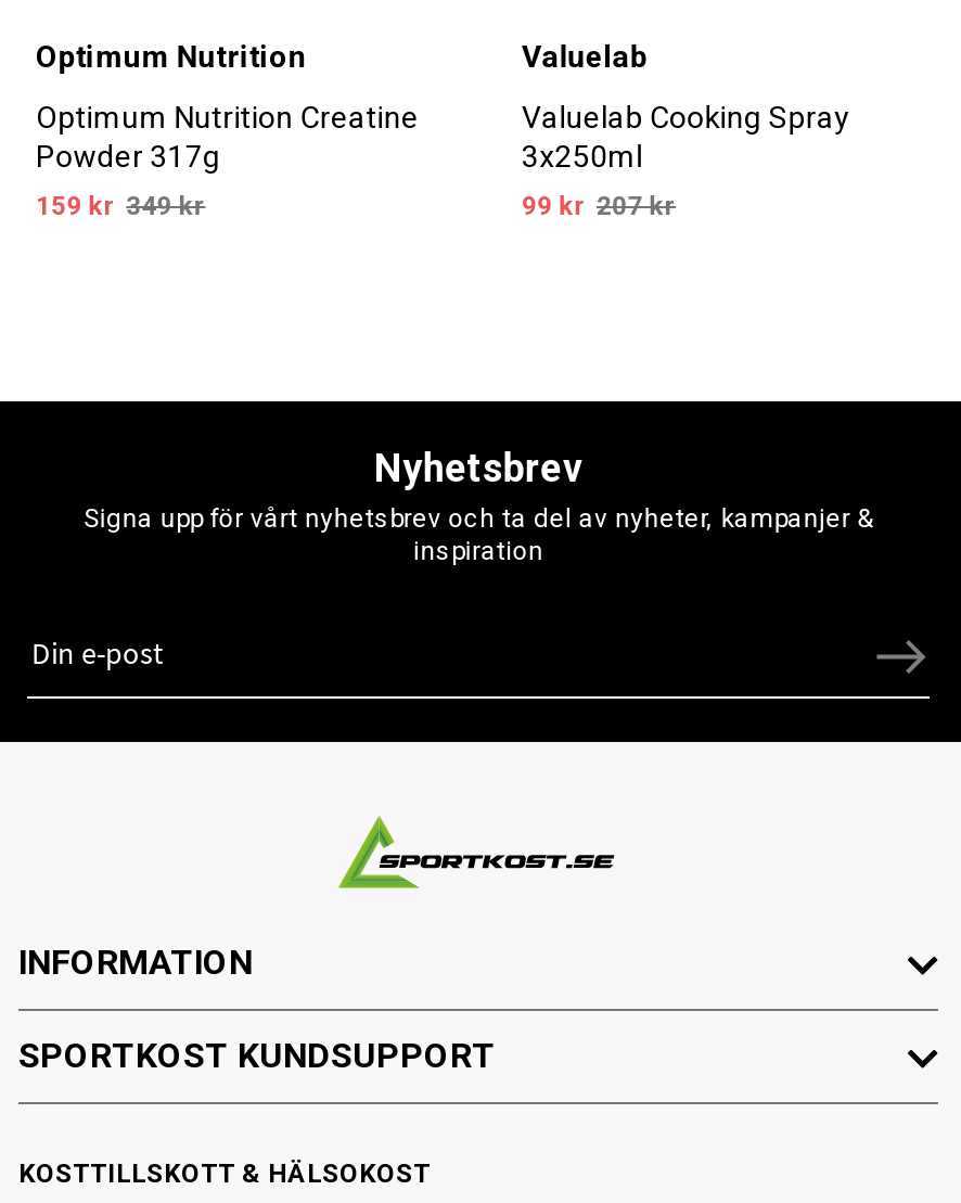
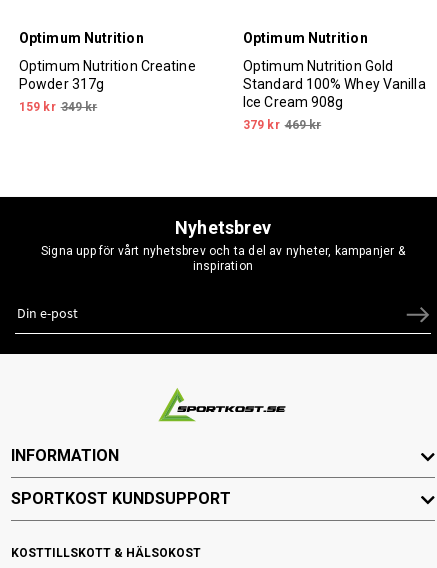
[522,38,647,73] Valuelab -> [243,29,368,45] Optimum Nutrition
[522,99,850,172] Valuelab Cooking Spray | 3x250ml -> [243,57,426,109] Optimum Nutrition Gold | Standard 100% Whey Vanilla | Ice Cream 908g
[522,190,676,220] 99 kr 207 kr -> [243,117,321,131] 379 kr 469 kr

